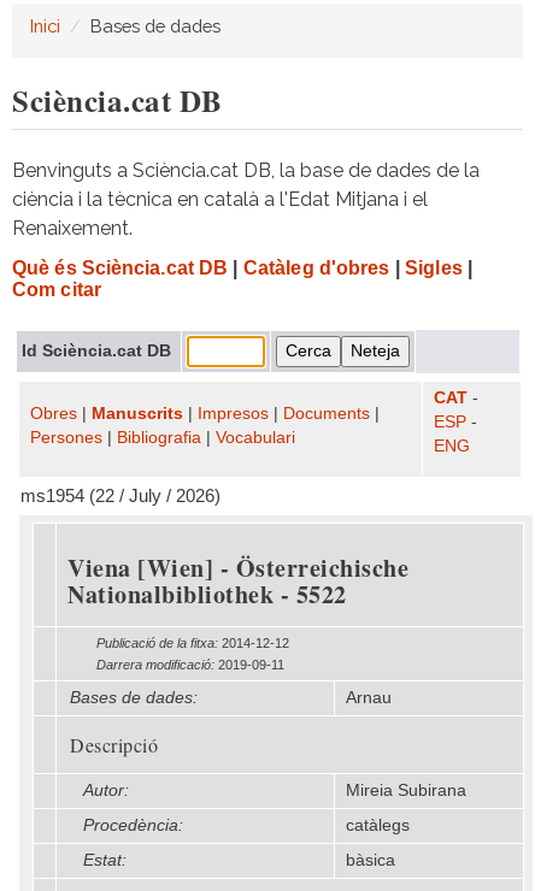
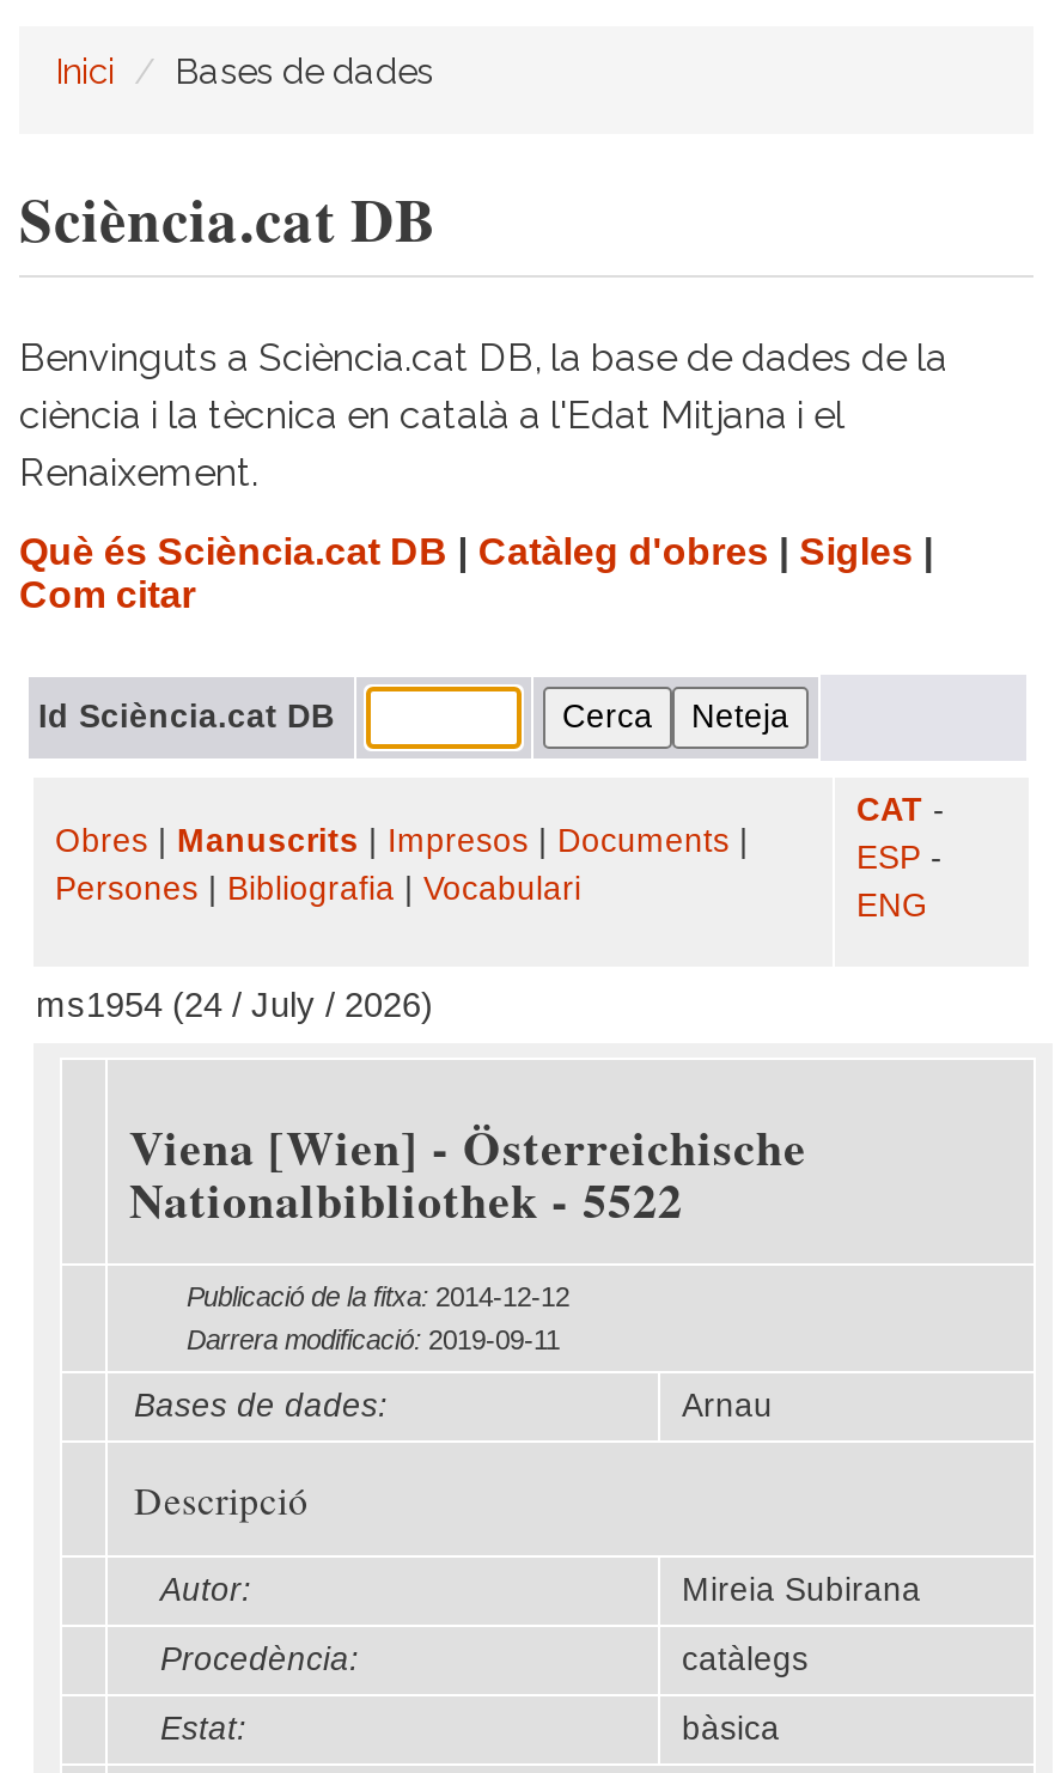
[20,486,221,506] ms1954 (22 / July / 2026) -> [36,986,433,1024] ms1954 (24 / July / 2026)

